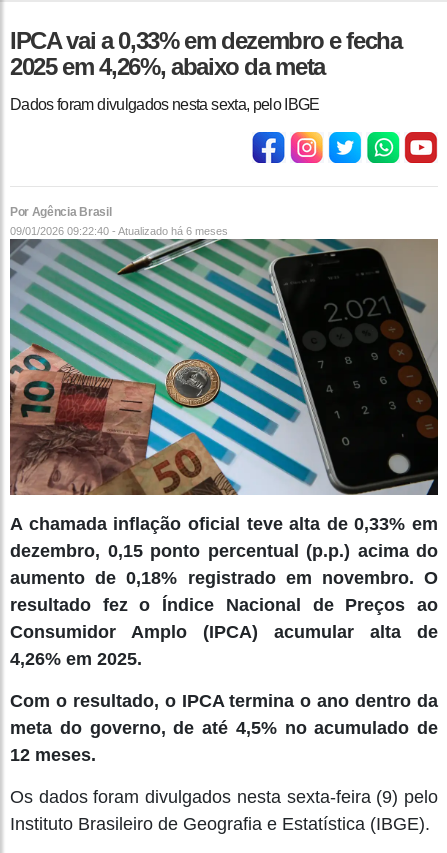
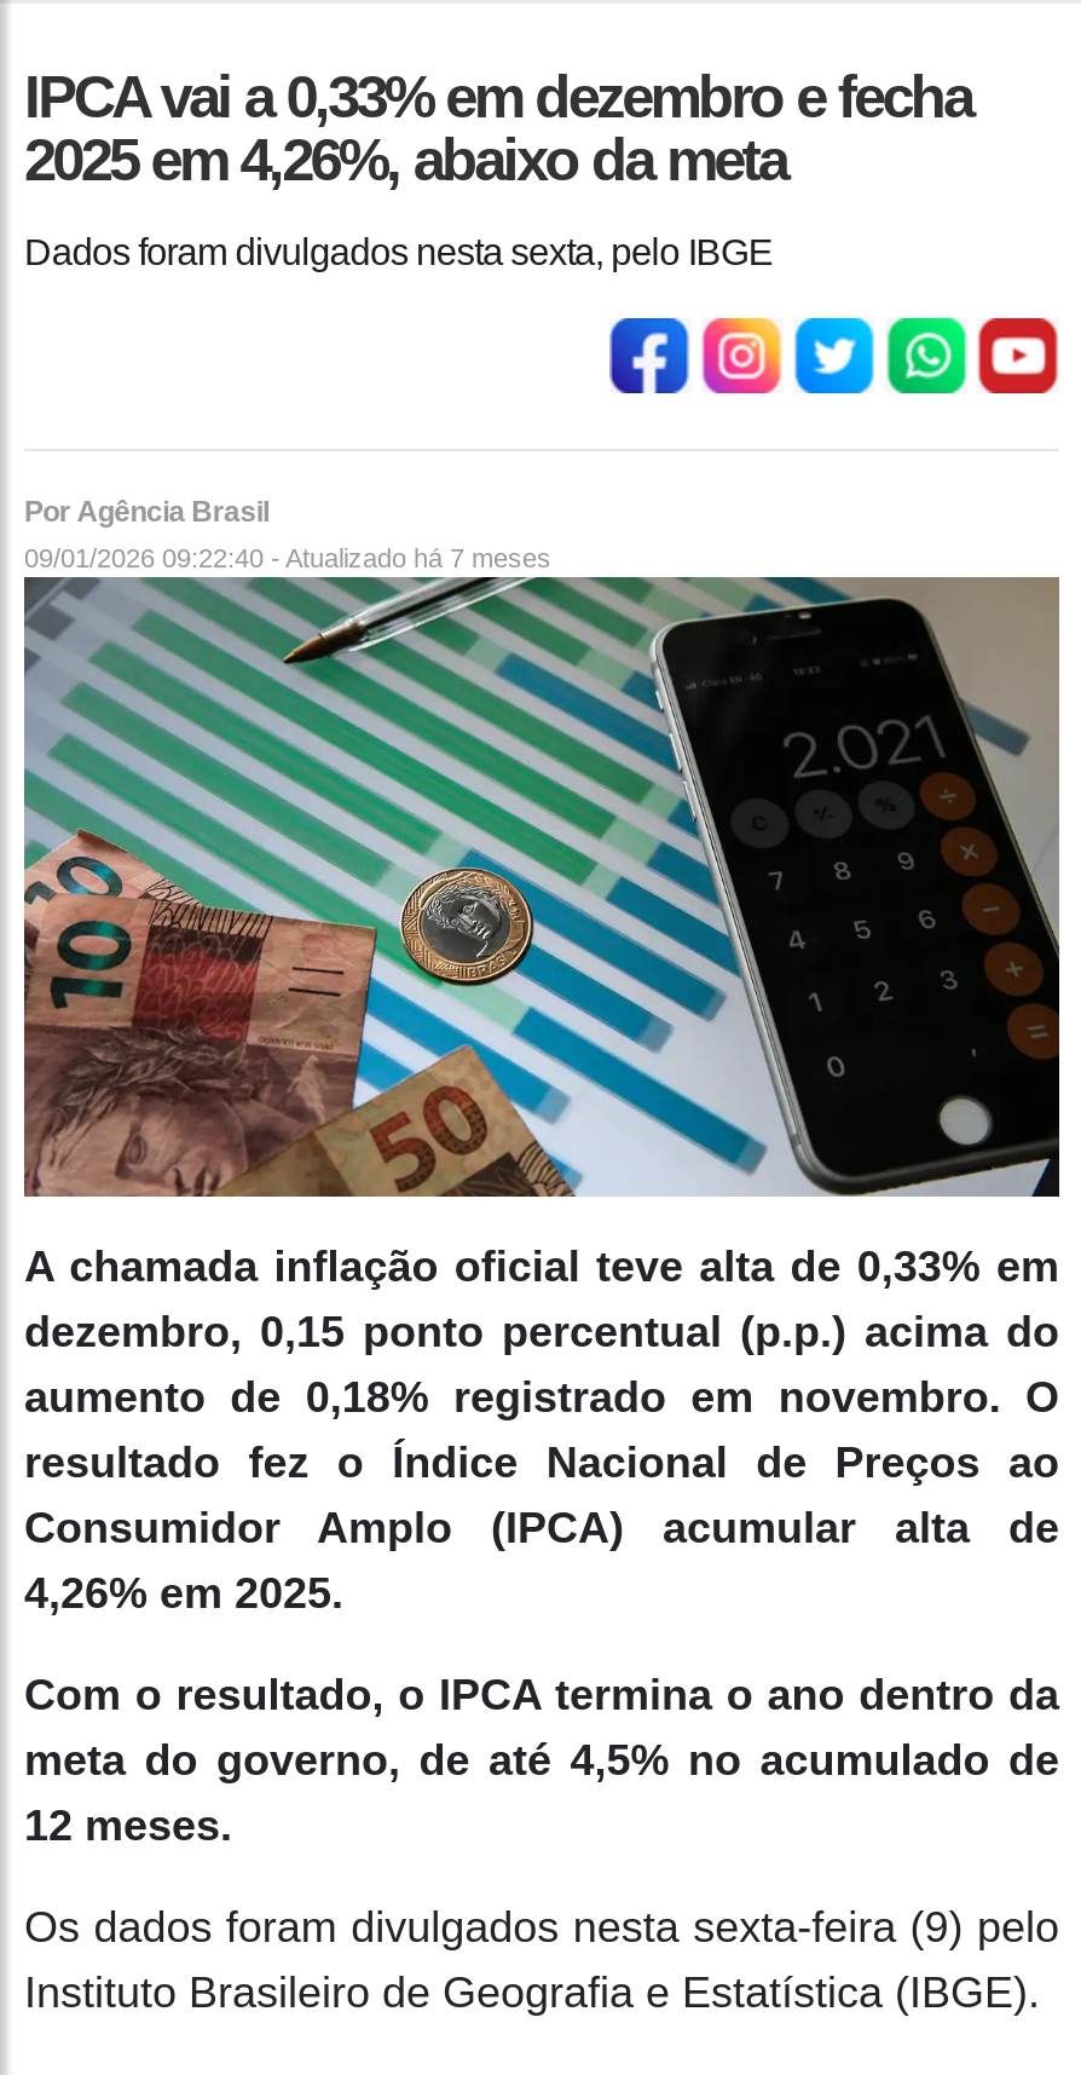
[10,225,228,237] 09/01/2026 09:22:40 - Atualizado há 6 meses -> [24,544,551,573] 09/01/2026 09:22:40 - Atualizado há 7 meses

